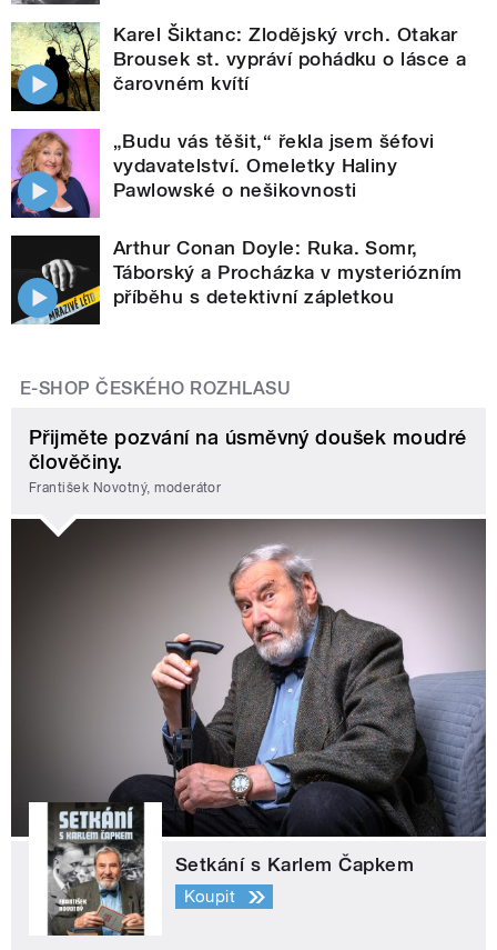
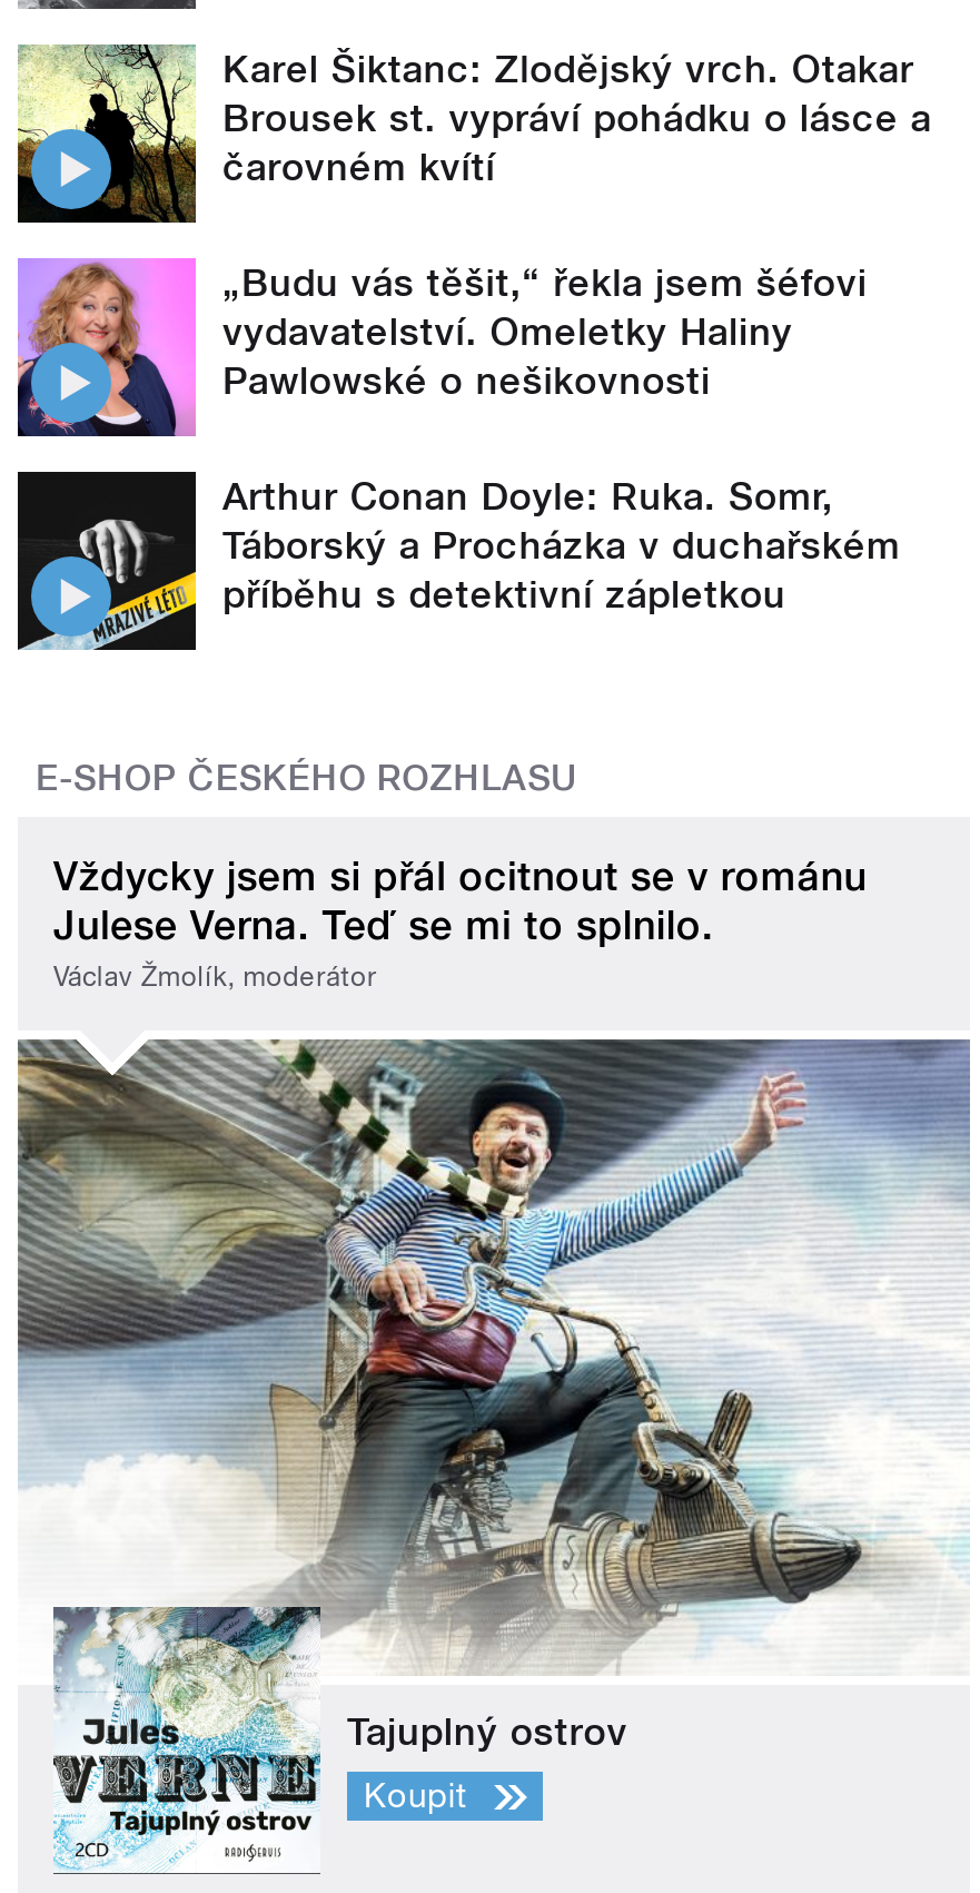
[113,261,462,283] Táborský a Procházka v mysteriózním -> [222,523,901,567] Táborský a Procházka v duchařském
[29,425,467,496] Přijměte pozvání na úsměvný doušek moudré | člověčiny. | František Novotný, moderátor -> [53,852,867,994] Vždycky jsem si přál ocitnout se v románu | Julese Verna. Teď se mi to splnilo. | Václav Žmolík, moderátor
[10,518,487,937] [image] | Setkání s Karlem Čapkem -> [16,1039,970,1874] [image] | Tajuplný ostrov

